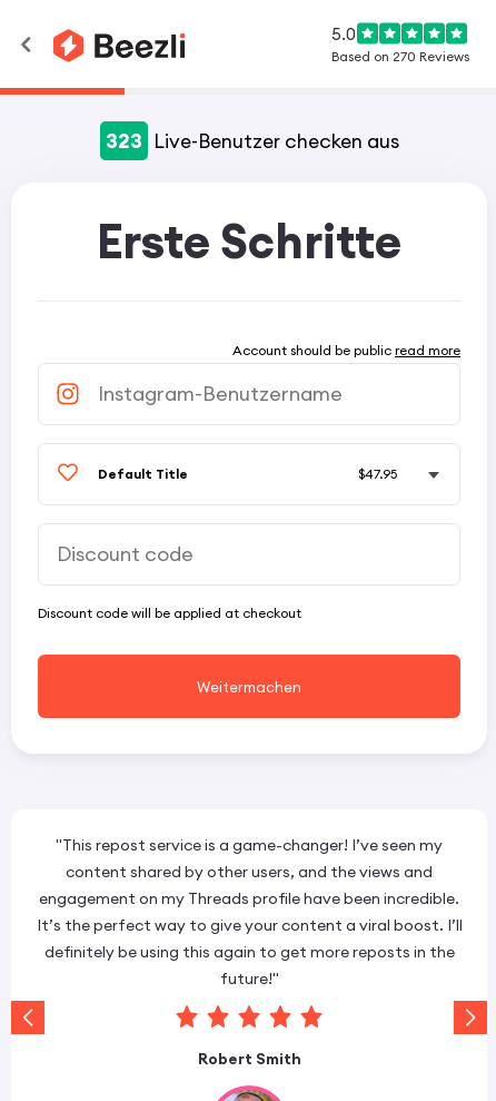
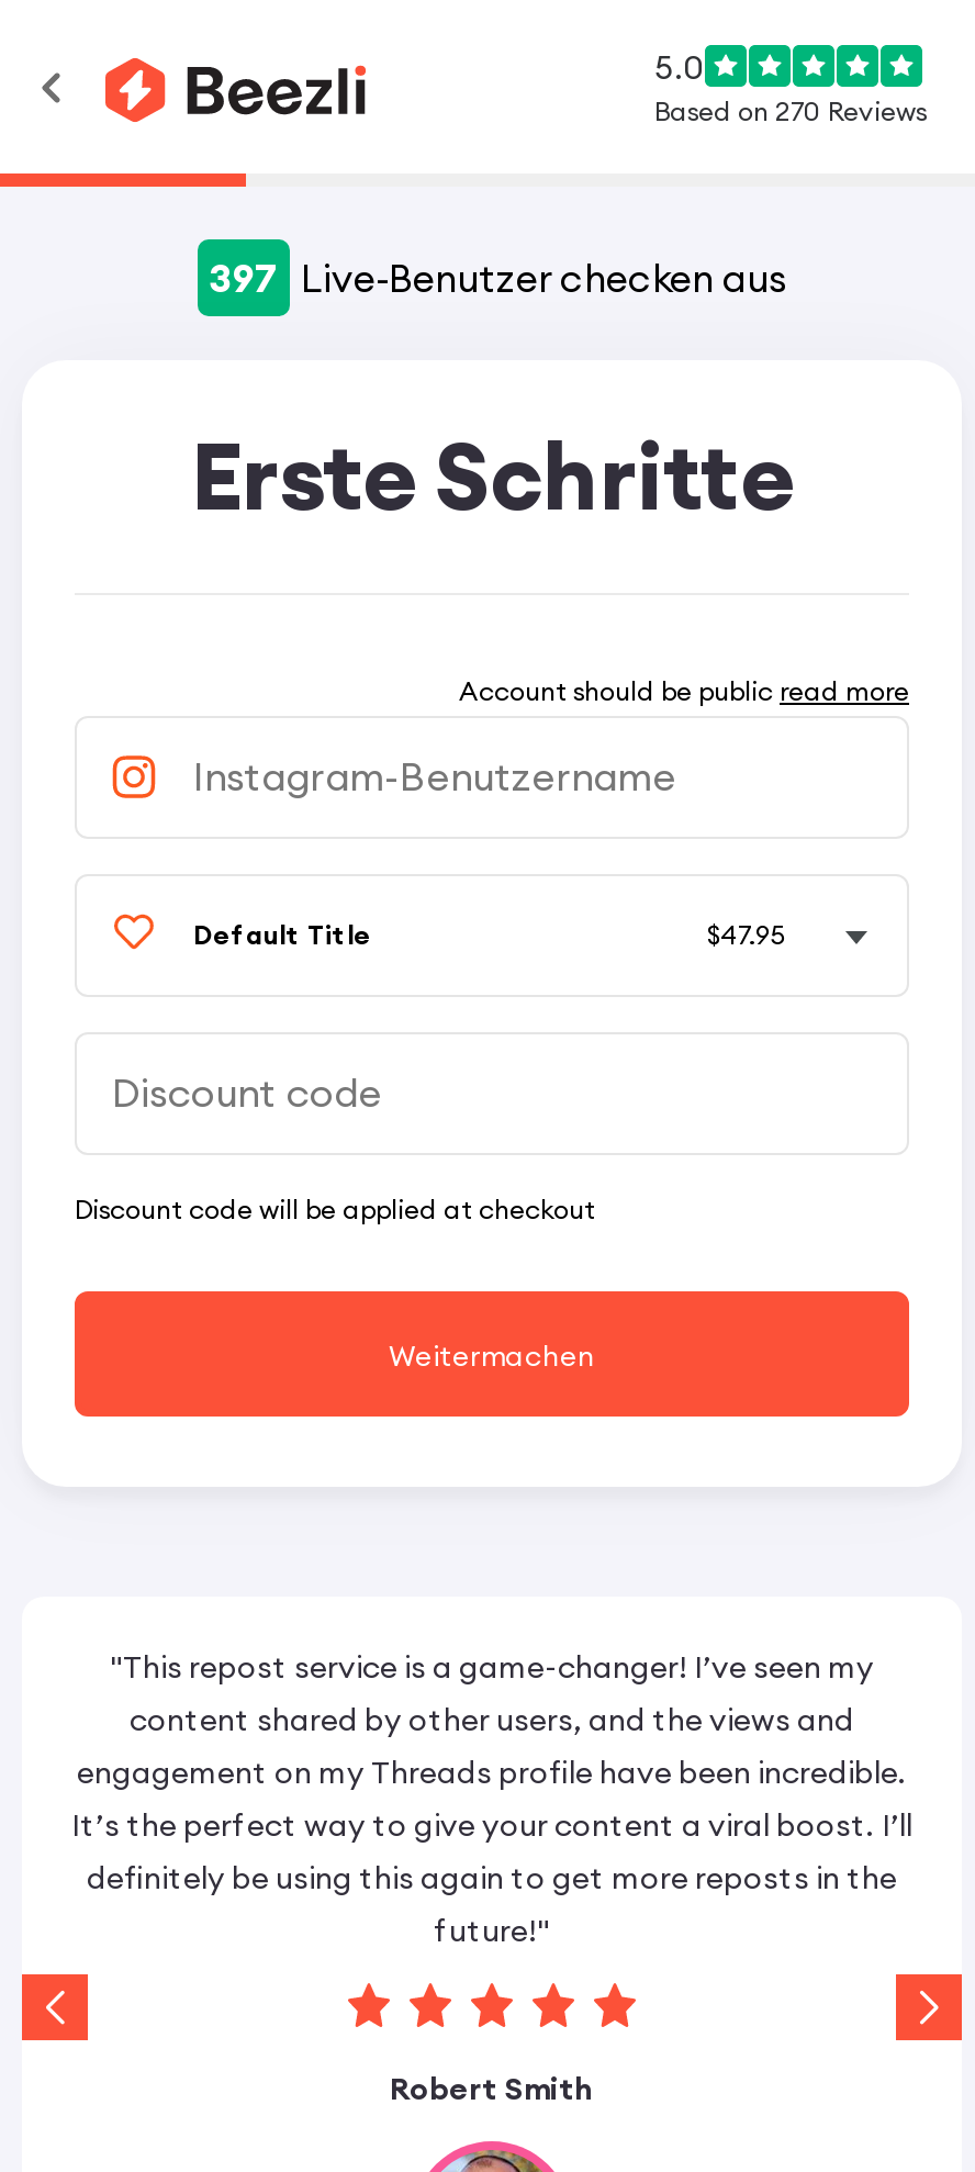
[105,128,399,154] 323 Live-Benutzer checken aus -> [209,253,786,303] 397 Live-Benutzer checken aus

